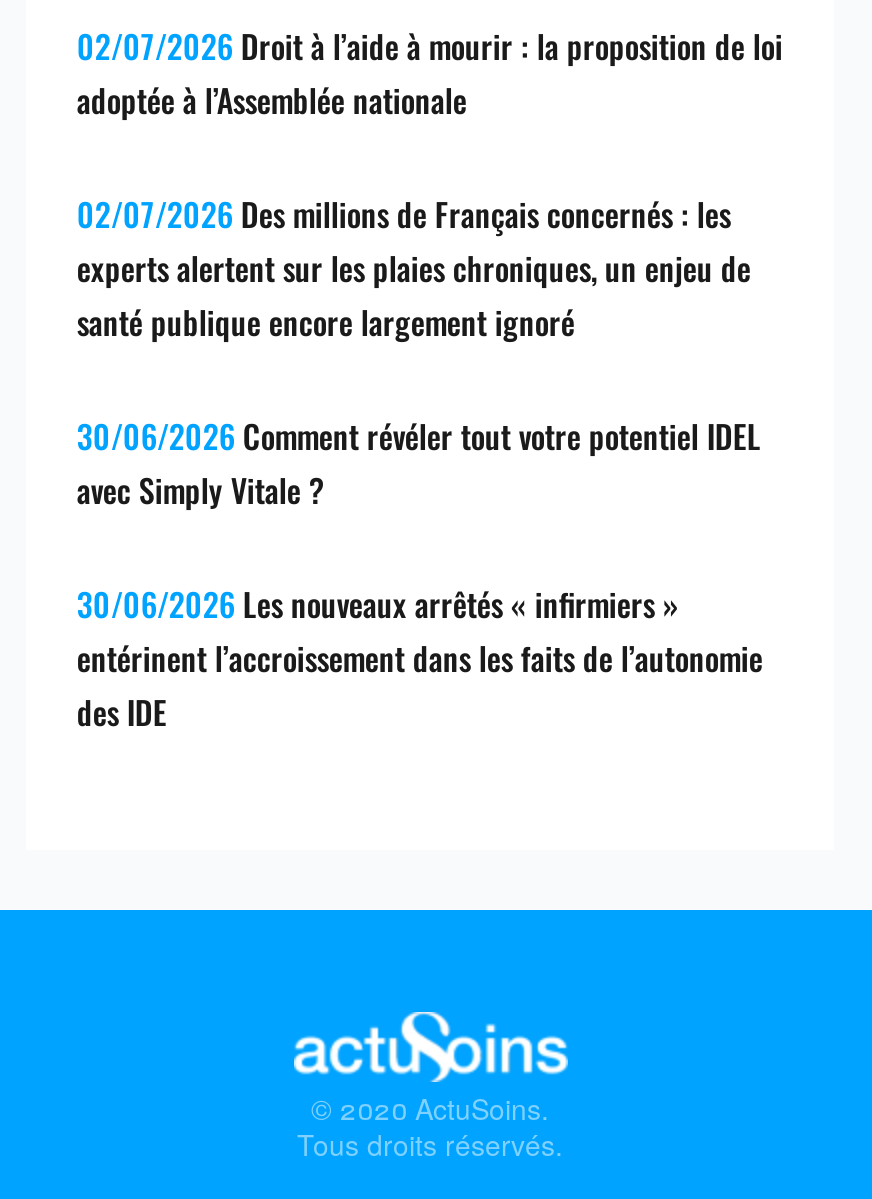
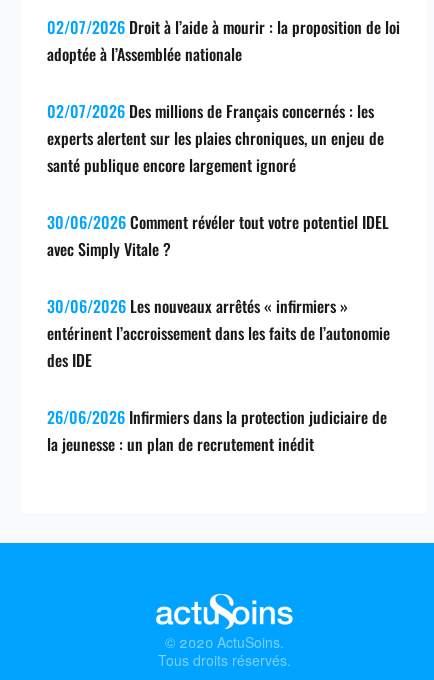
none -> [47,405,387,456] 26/06/2026 Infirmiers dans la protection judiciaire de | la jeunesse : un plan de recrutement inédit

